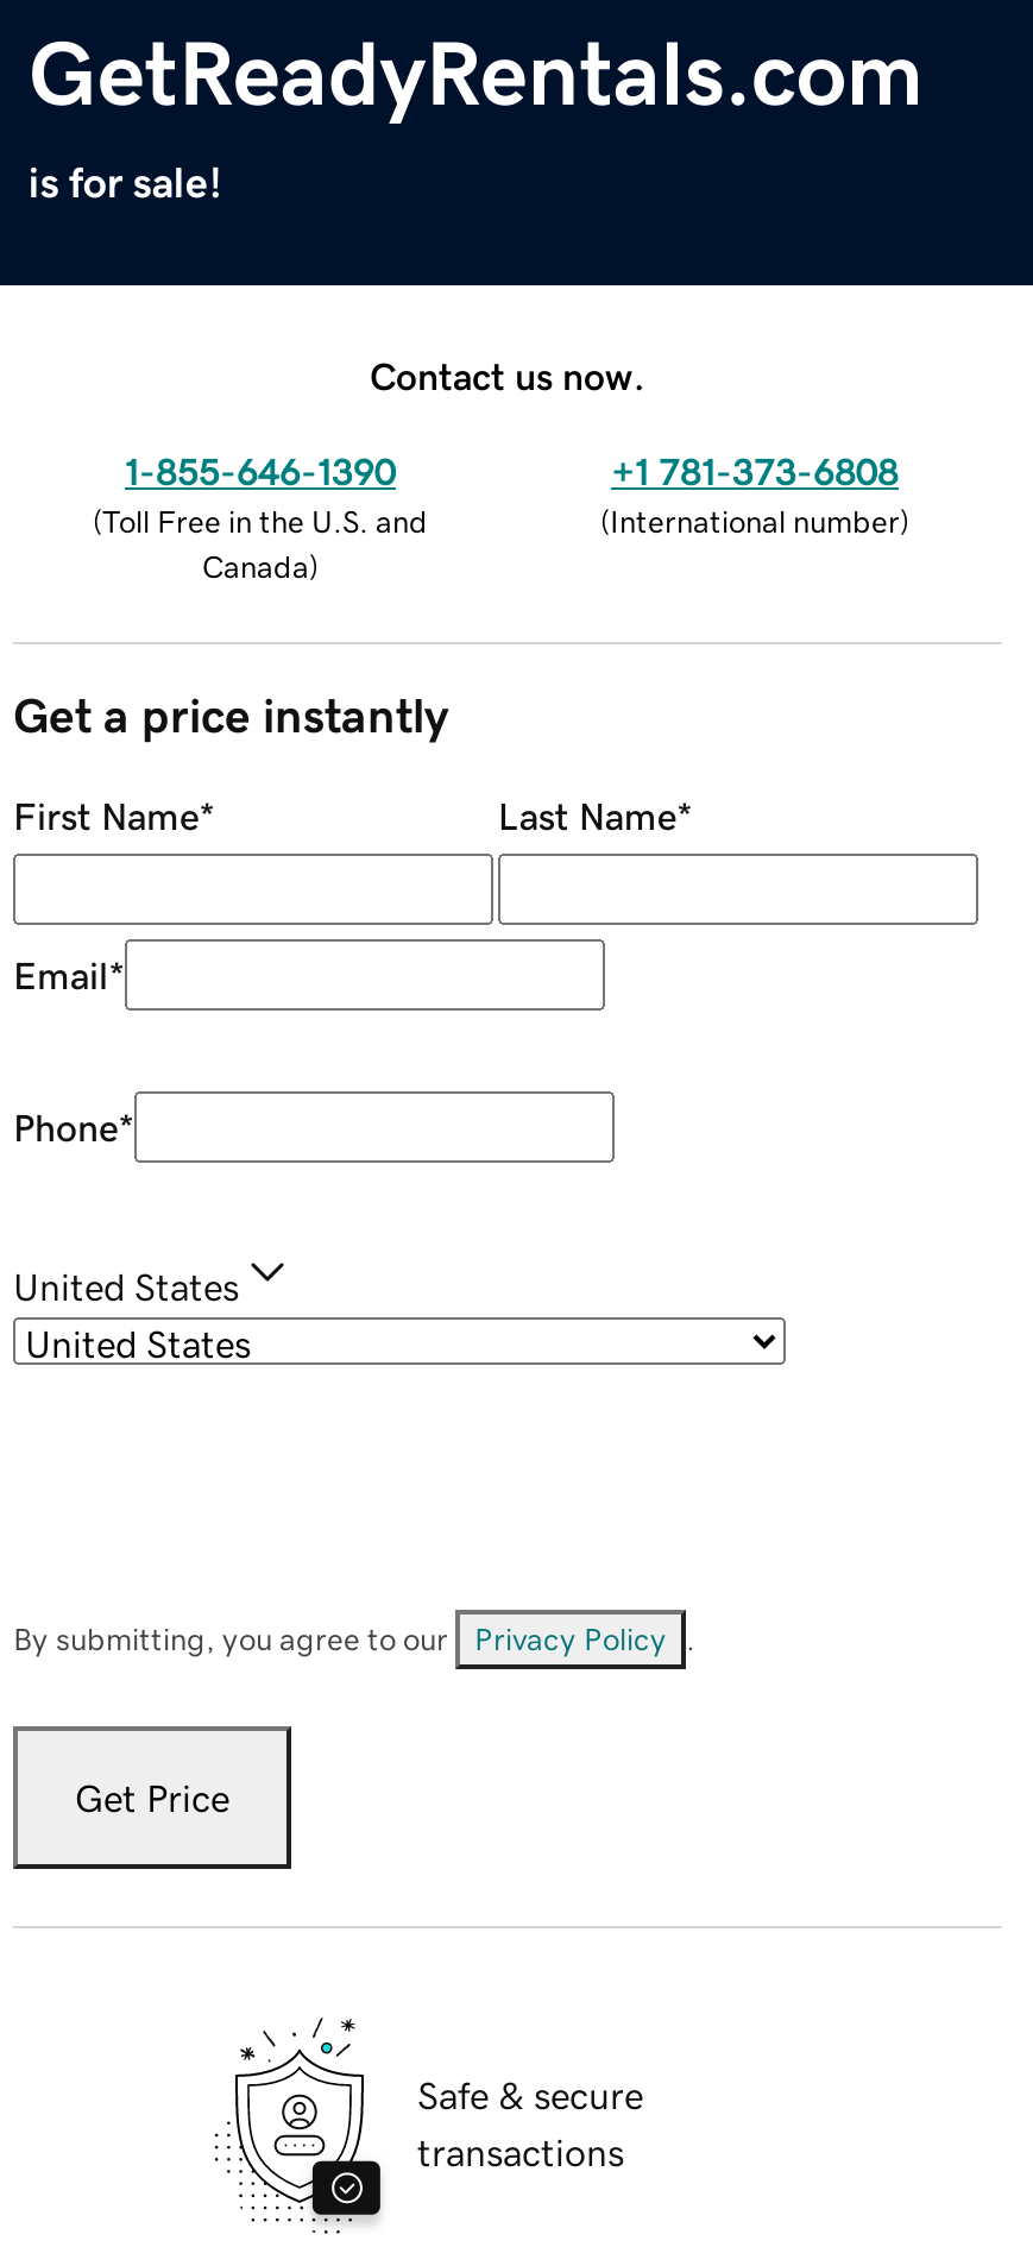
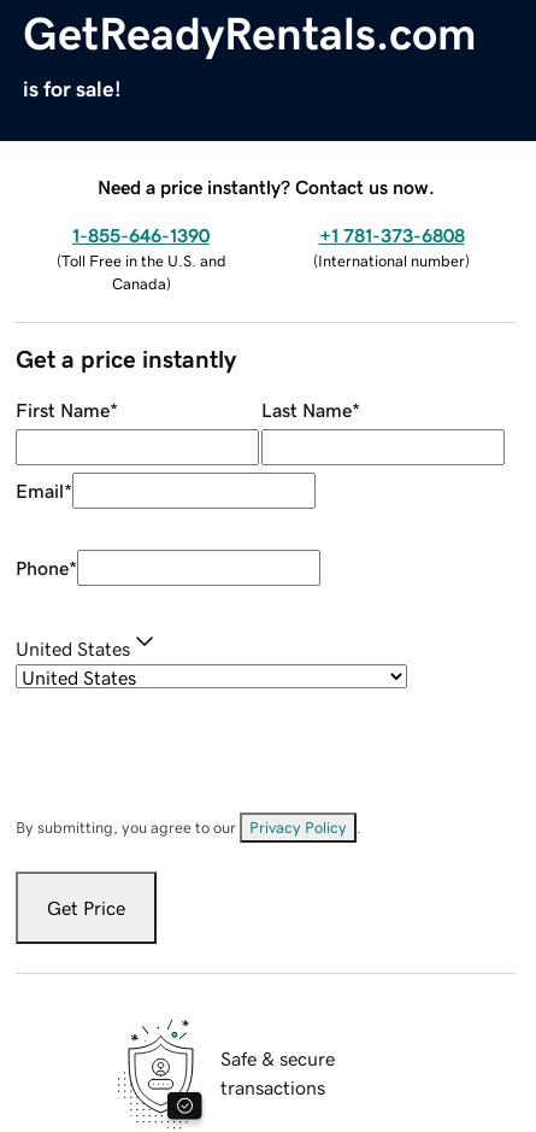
[370,356,645,394] Contact us now. -> [98,177,435,196] Need a price instantly? Contact us now.

